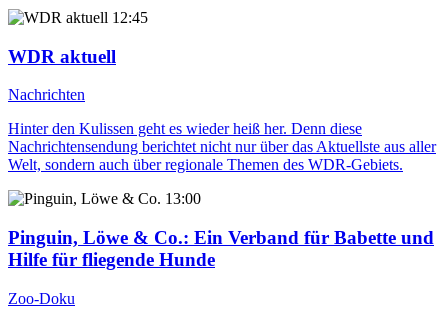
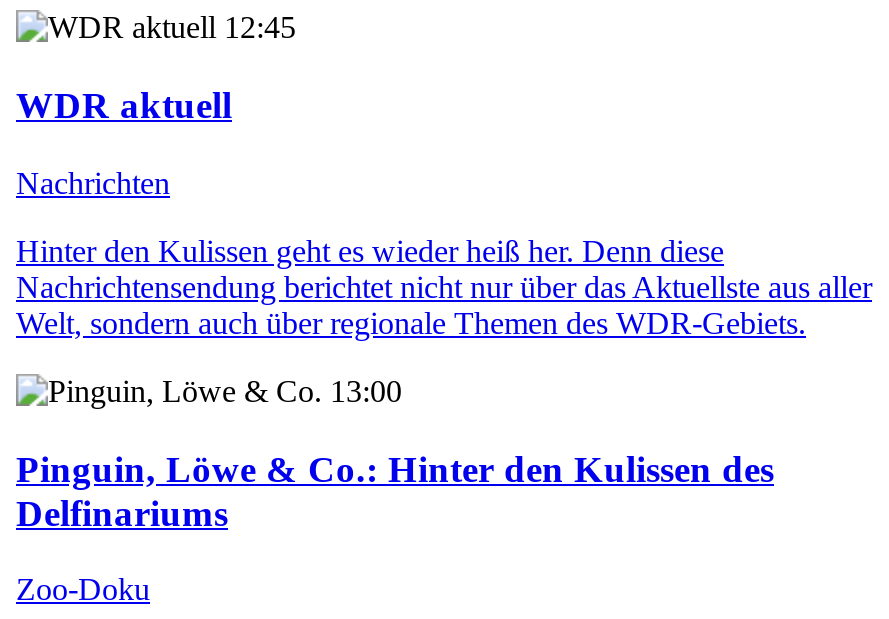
[8,227,434,270] Pinguin, Löwe & Co.: Ein Verband für Babette und | Hilfe für fliegende Hunde -> [16,447,774,533] Pinguin, Löwe & Co.: Hinter den Kulissen des | Delfinariums

